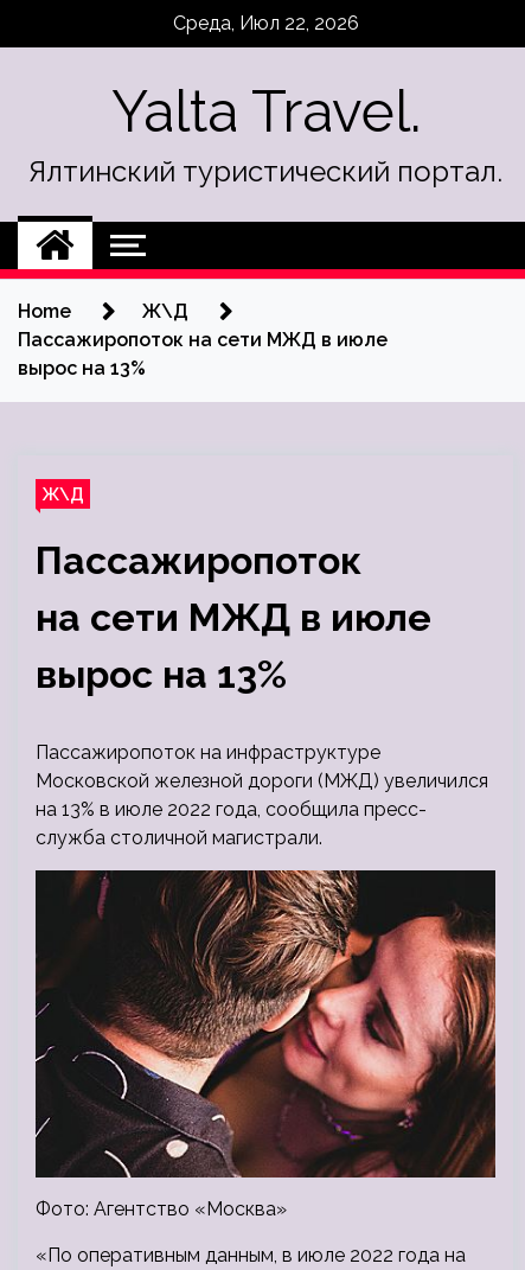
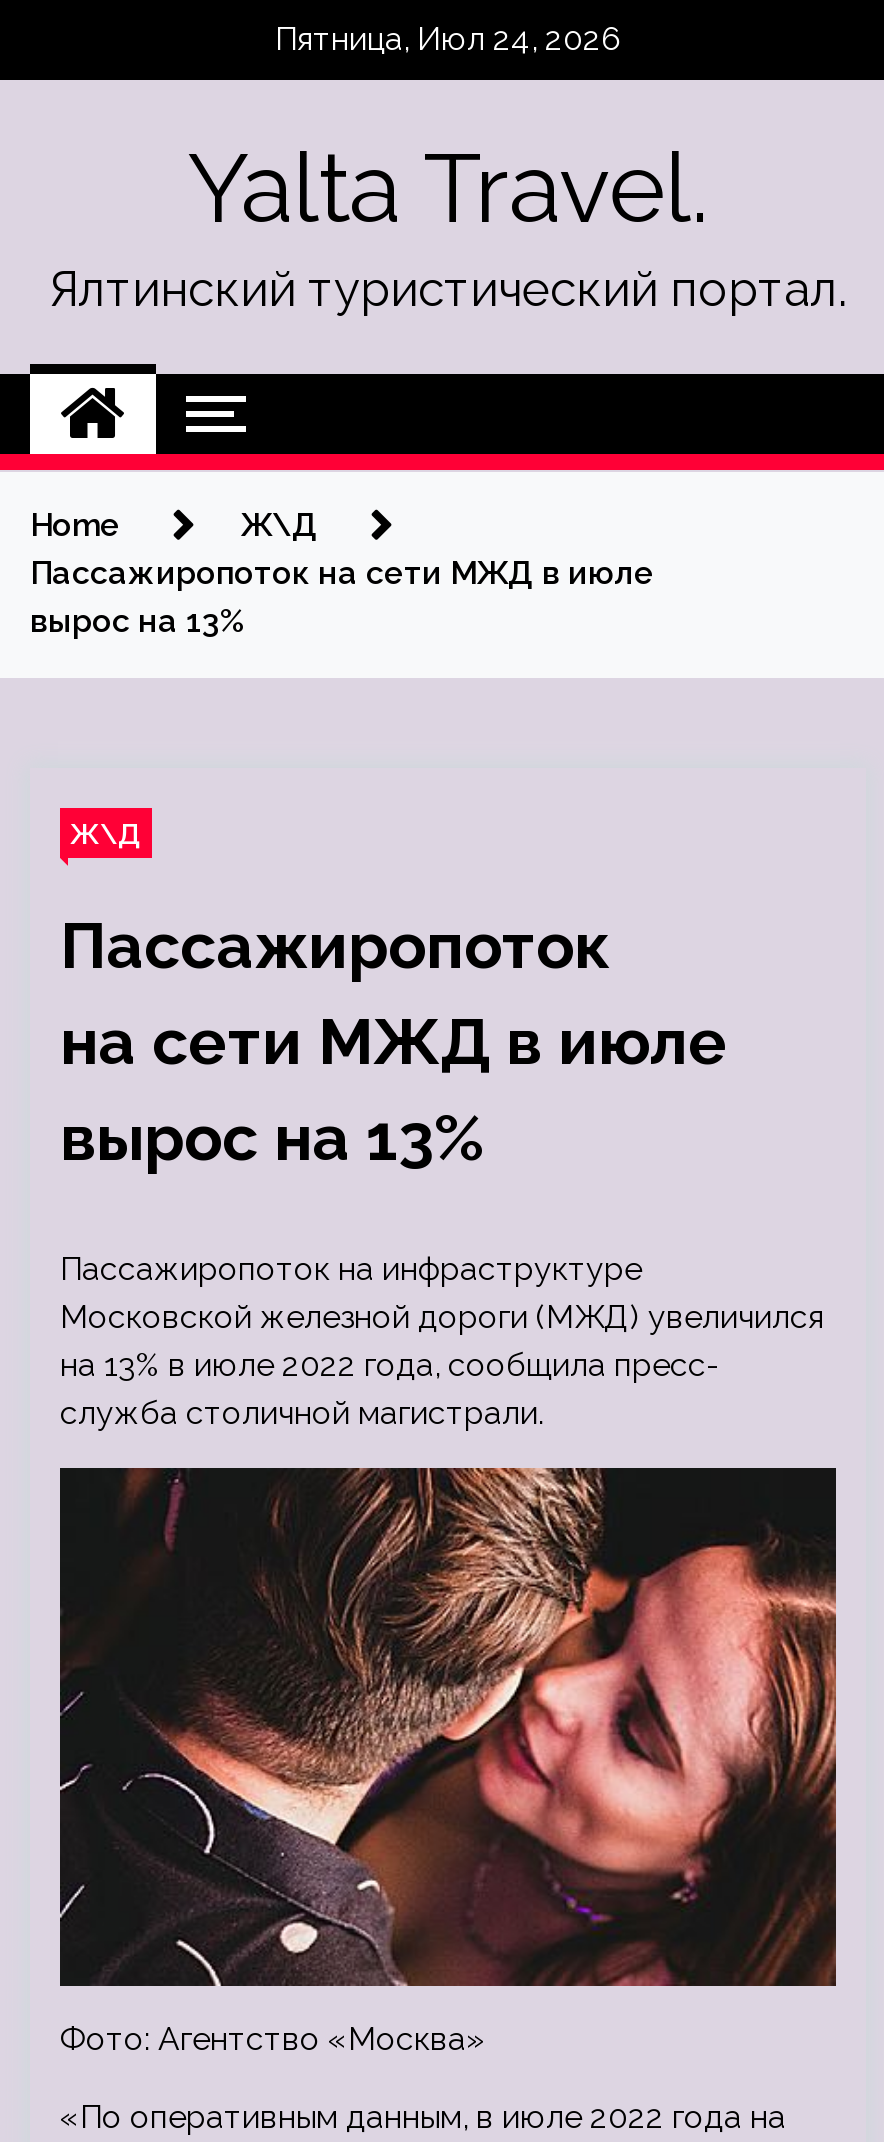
[172,12,358,34] Среда, Июл 22, 2026 -> [275,20,621,58] Пятница, Июл 24, 2026

